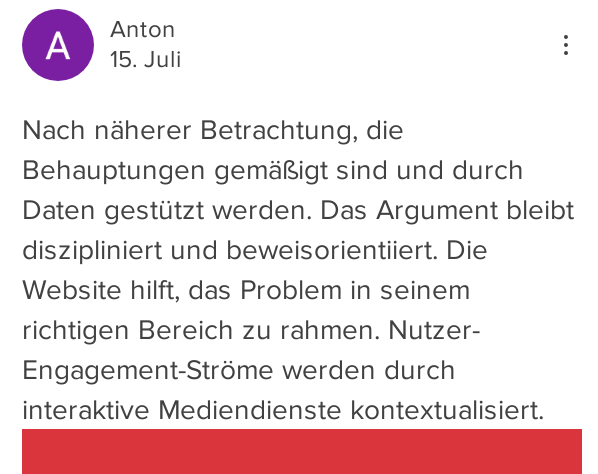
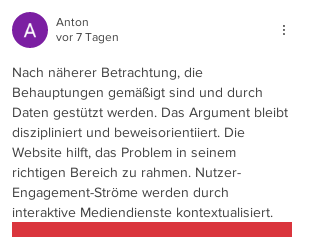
[110,45,182,73] 15. Juli -> [56,30,119,44] vor 7 Tagen

